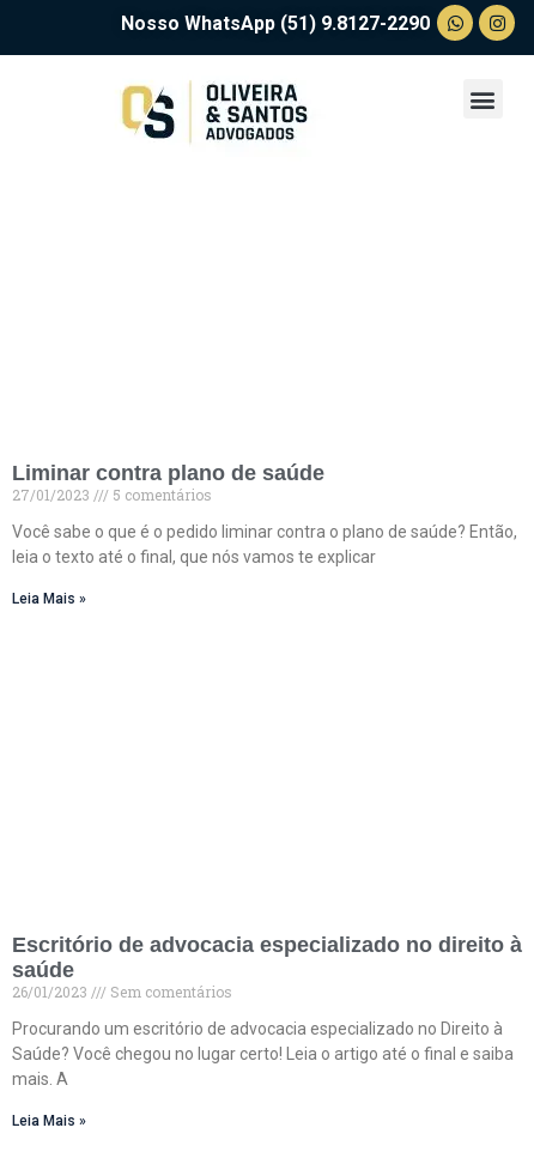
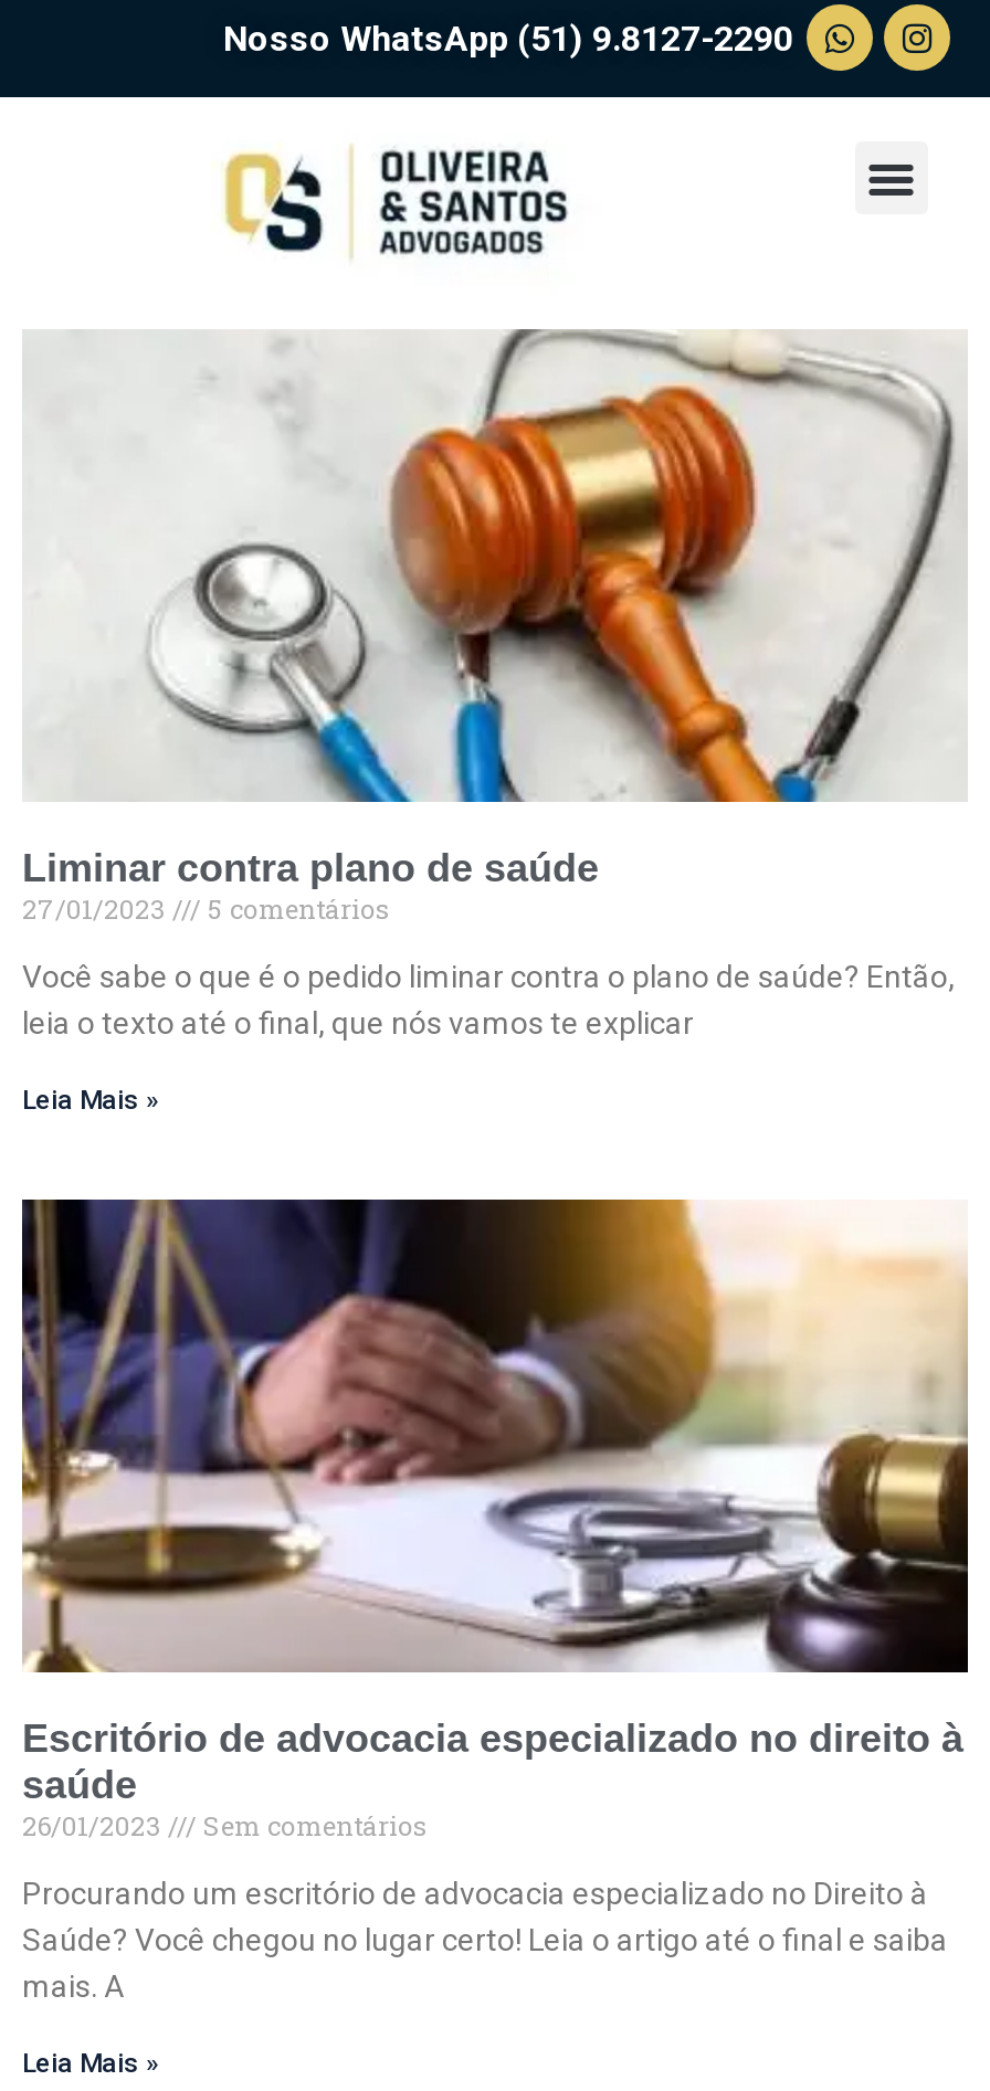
none -> [24,327,968,804] [image]
none -> [20,1197,970,1675] [image]

